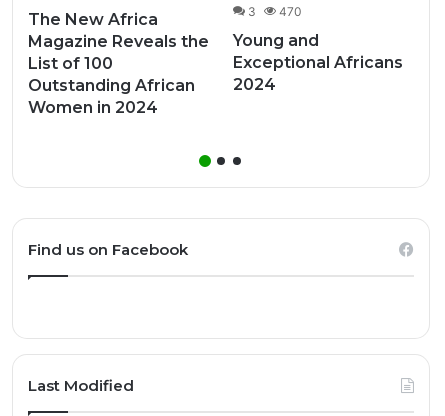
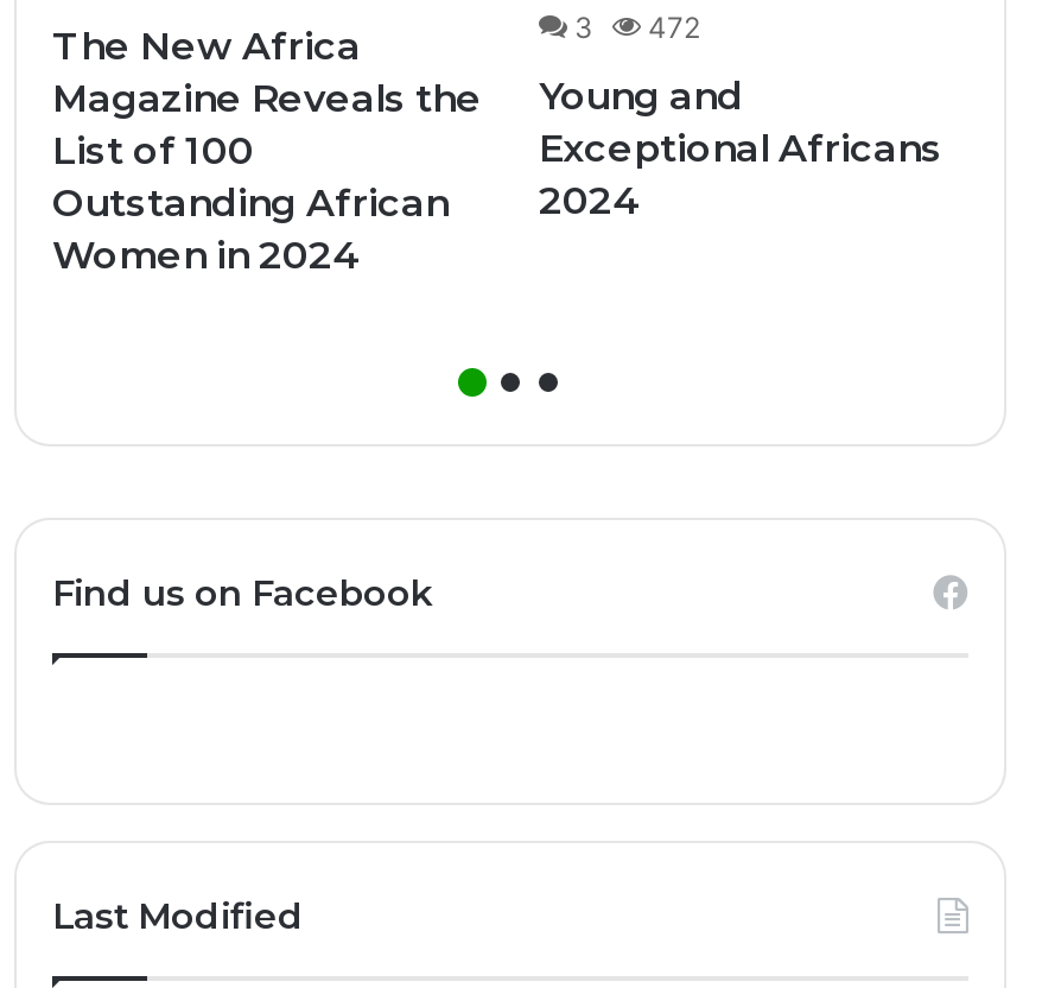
[248,4,302,19] 3 470 -> [574,11,700,46] 3 472

